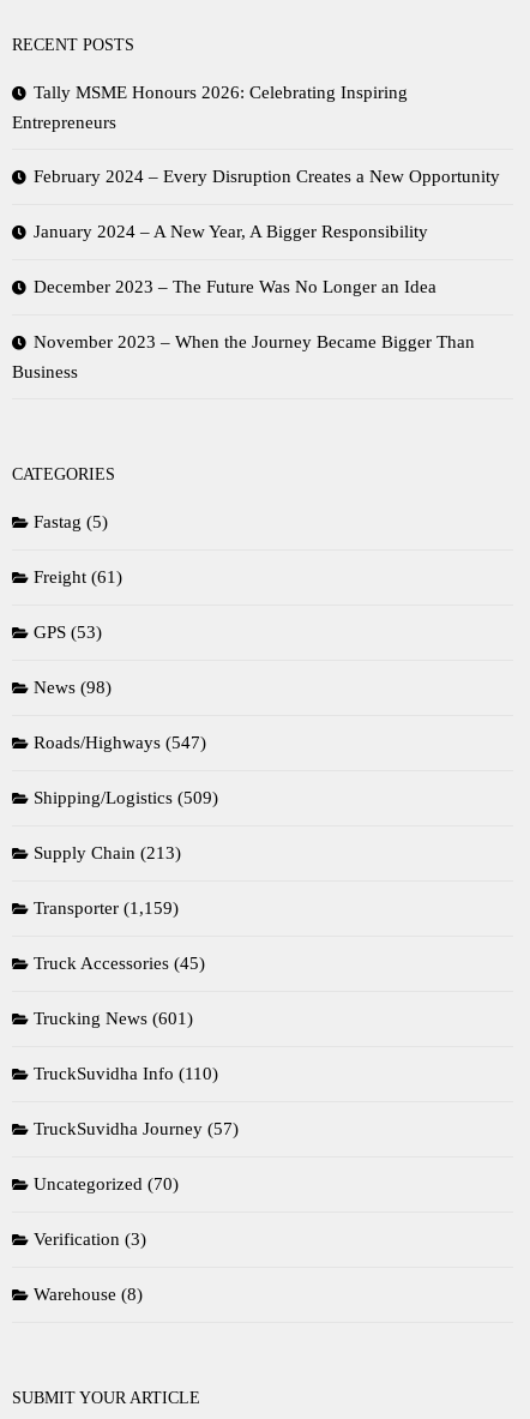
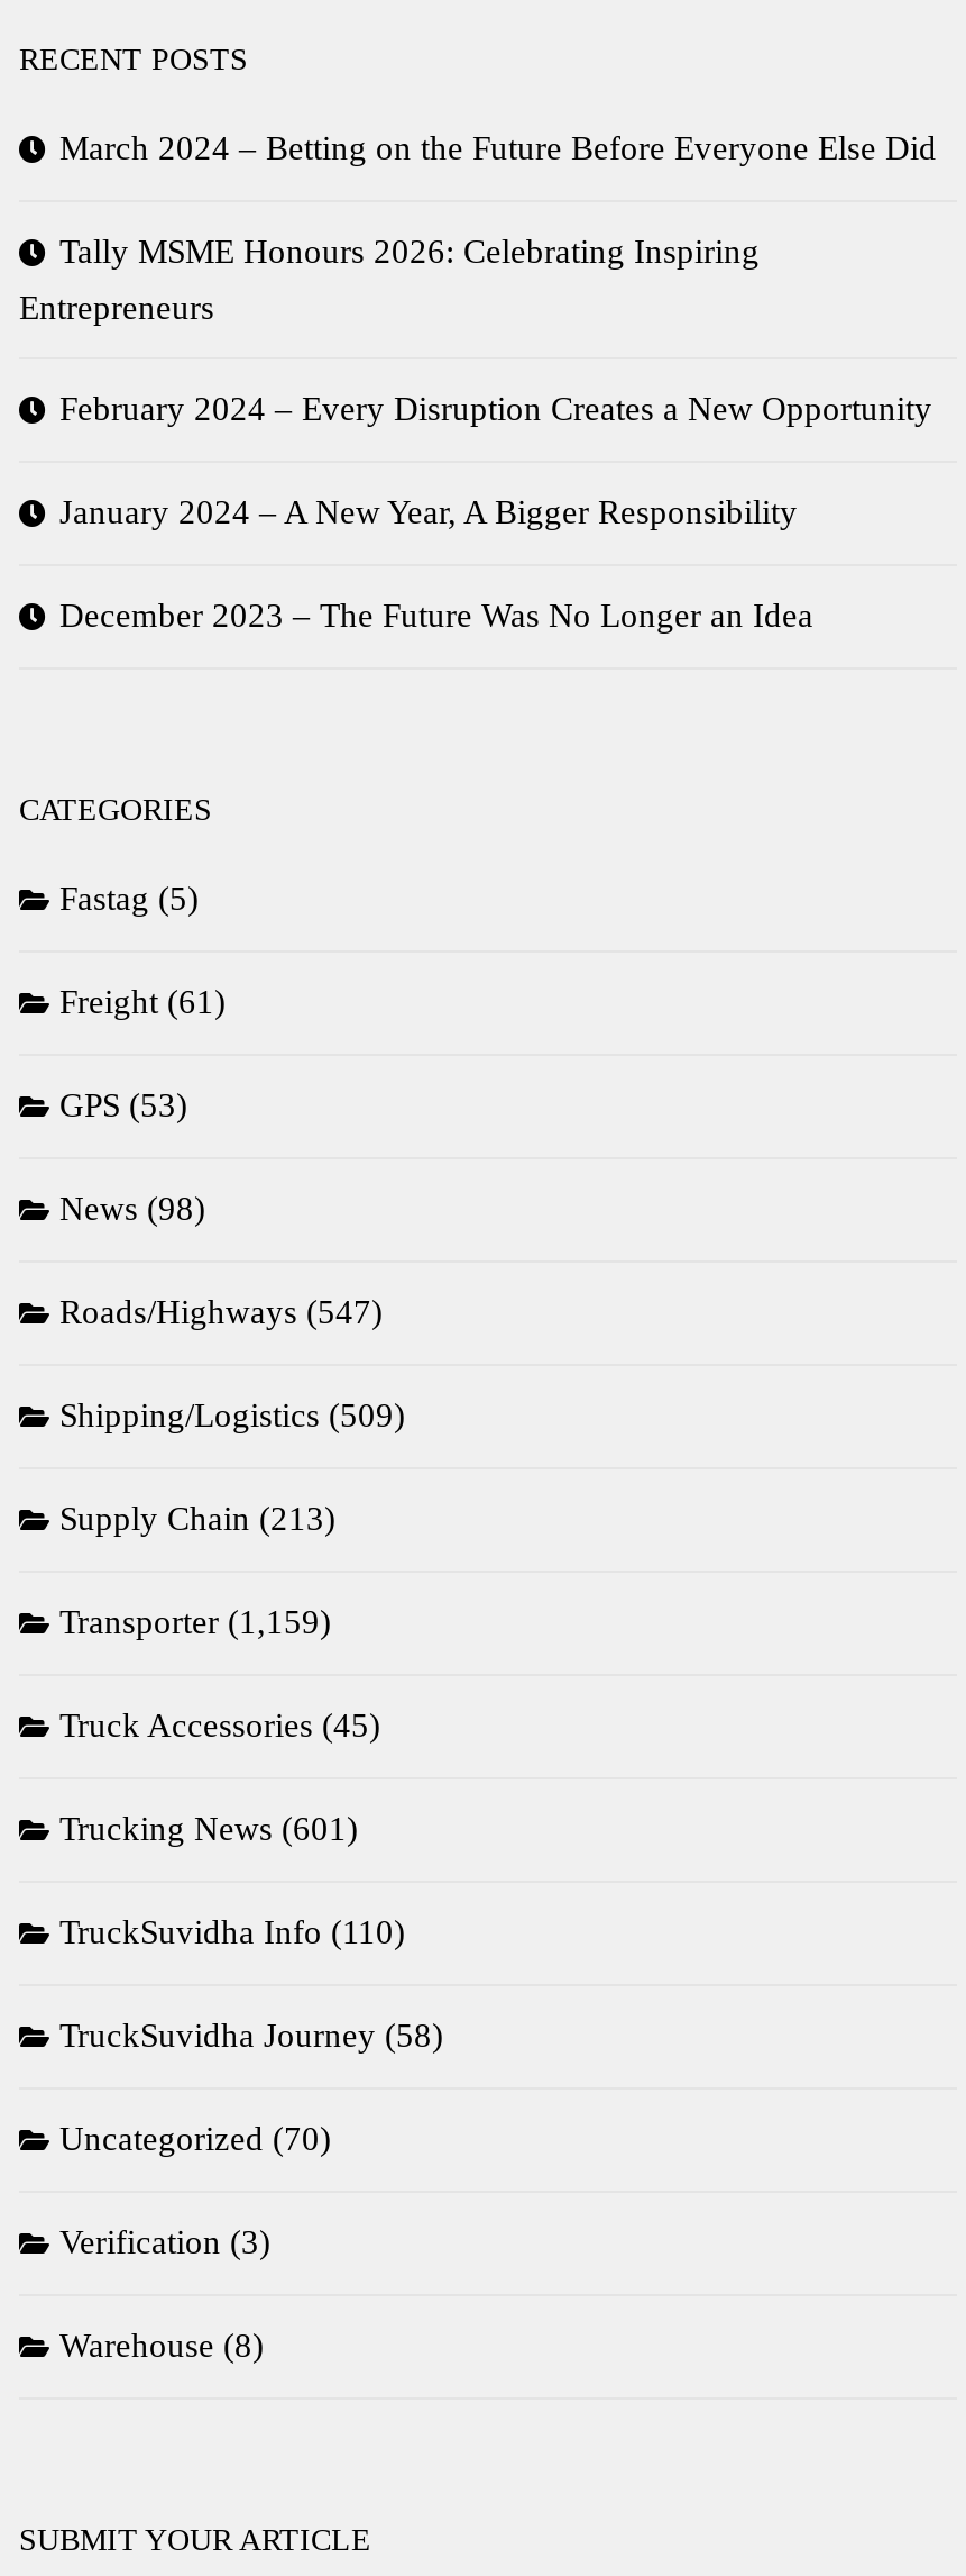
none -> [59,131,937,167] March 2024 – Betting on the Future Before Everyone Else Did
moved [12,83,500,297] -> [19,234,932,634]: Tally MSME Honours 2026: Celebrating Inspiring | Entrepreneurs | February 2024 – Every Disruption Creates a New Opportunity | January 2024 – A New Year, A Bigger Responsibility | December 2023 – The Future Was No Longer an Idea
[12,332,475,382] November 2023 – When the Journey Became Bigger Than | Business -> none
[34,1119,239,1139] TruckSuvidha Journey (57) -> [59,2018,443,2054] TruckSuvidha Journey (58)

